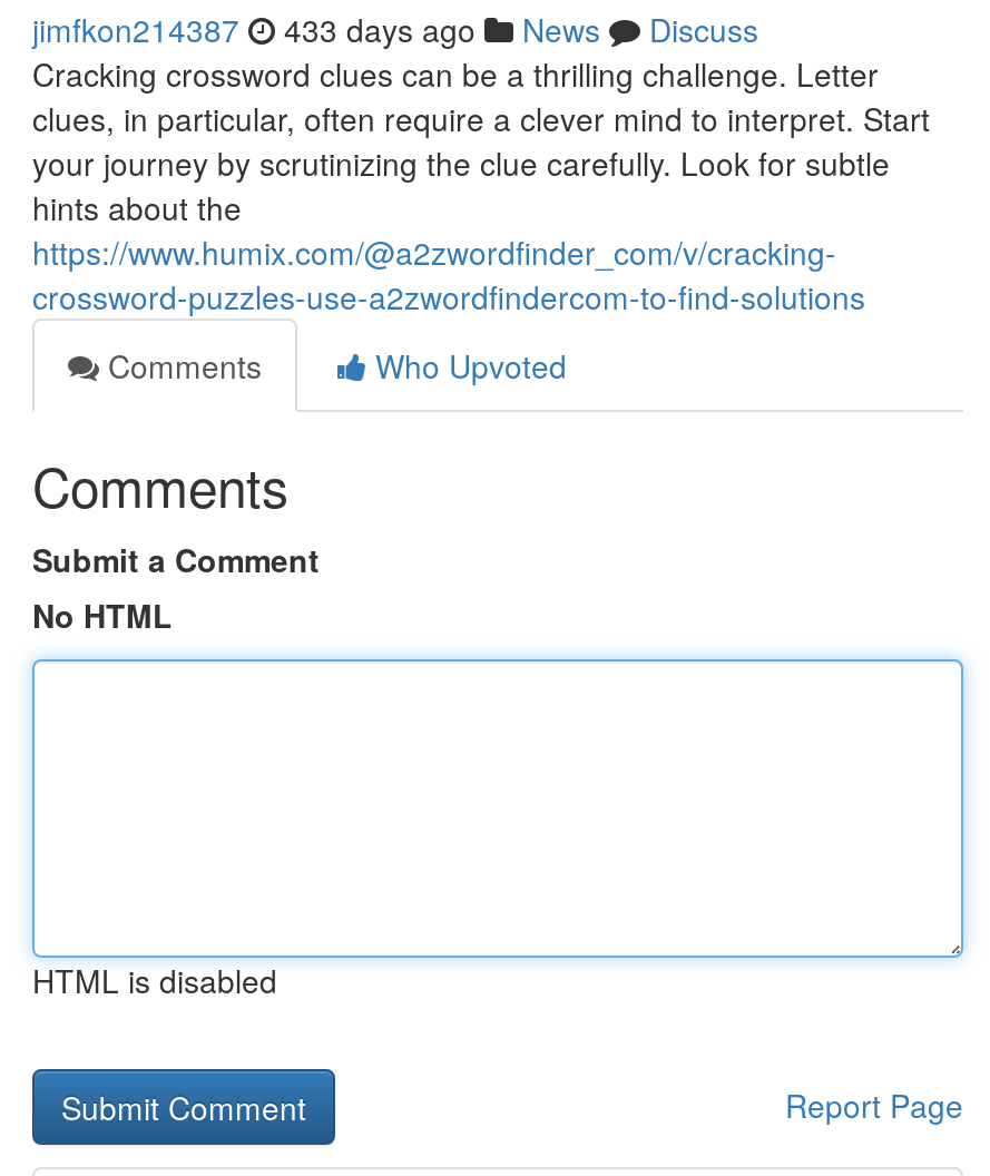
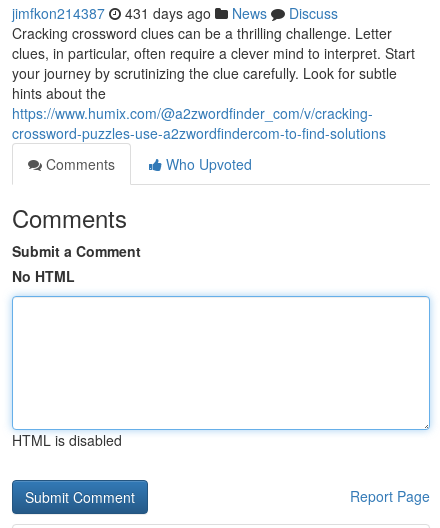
[32,7,758,51] jimfkon214387 433 days ago News Discuss -> [12,3,338,23] jimfkon214387 431 days ago News Discuss

